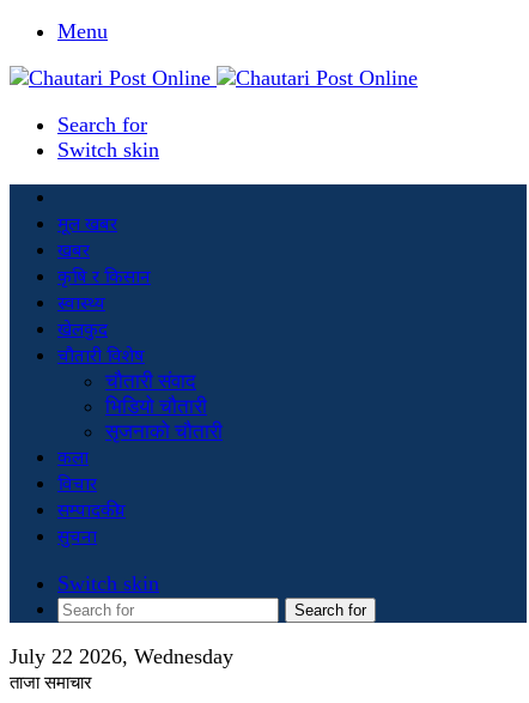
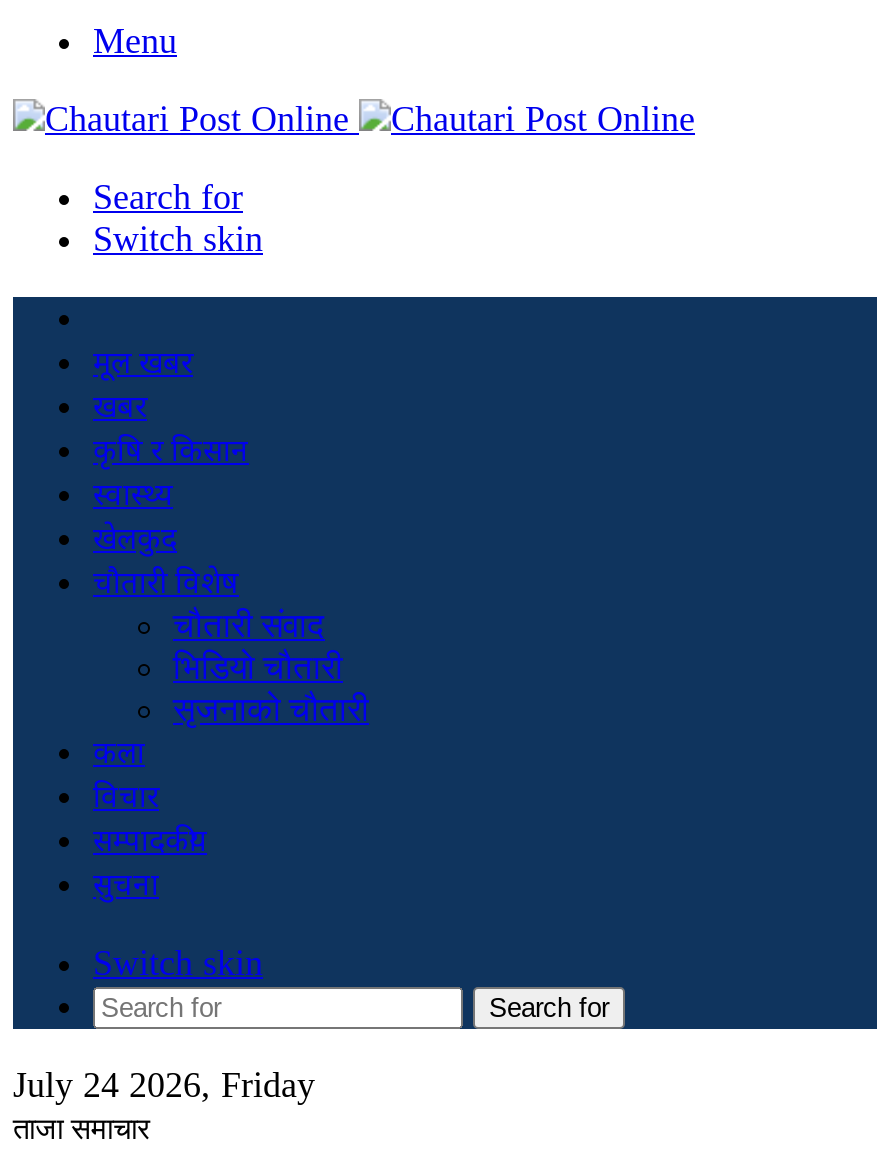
[10,644,233,668] July 22 2026, Wednesday -> [13,1065,315,1105] July 24 2026, Friday

